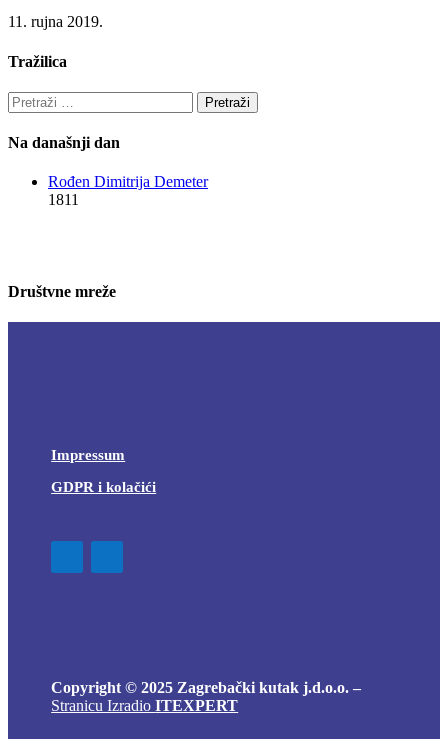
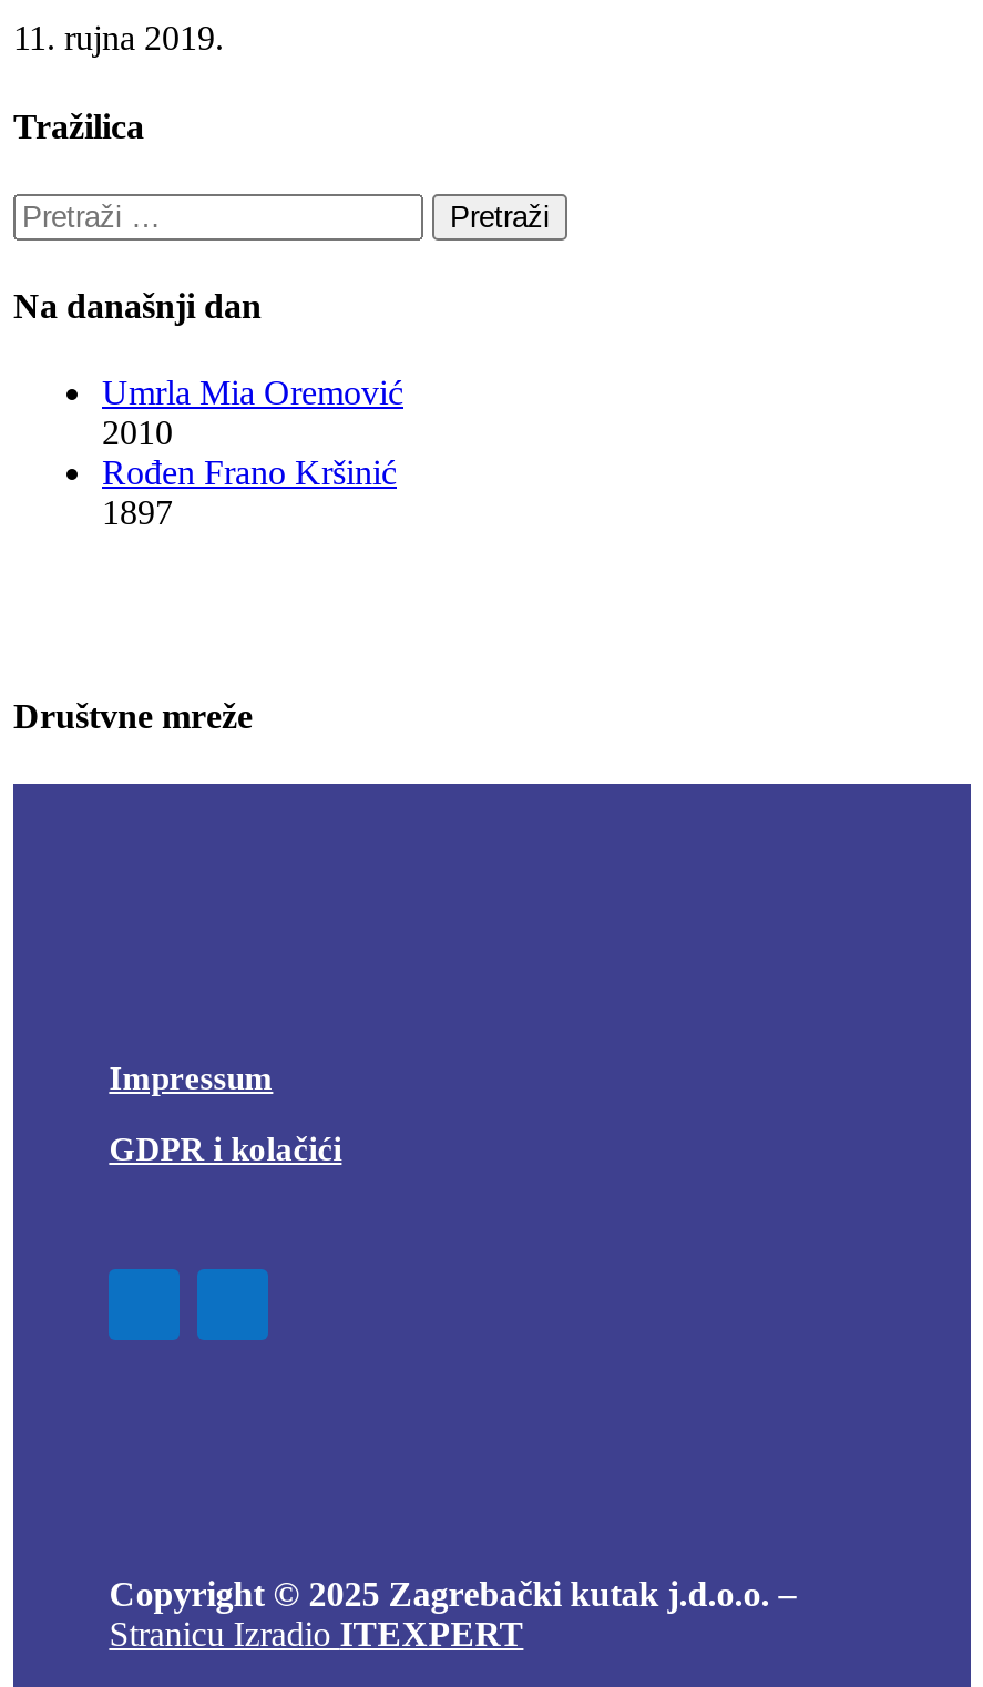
[48,173,208,208] Rođen Dimitrija Demeter | 1811 -> [102,374,403,532] Umrla Mia Oremović | 2010 | Rođen Frano Kršinić | 1897

